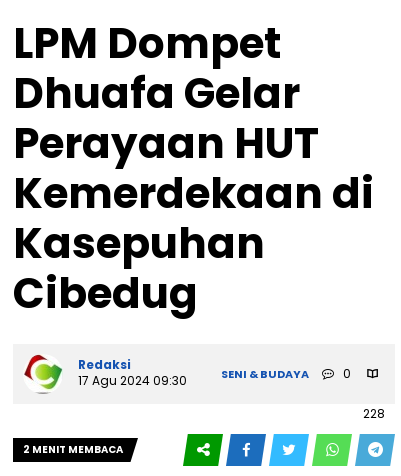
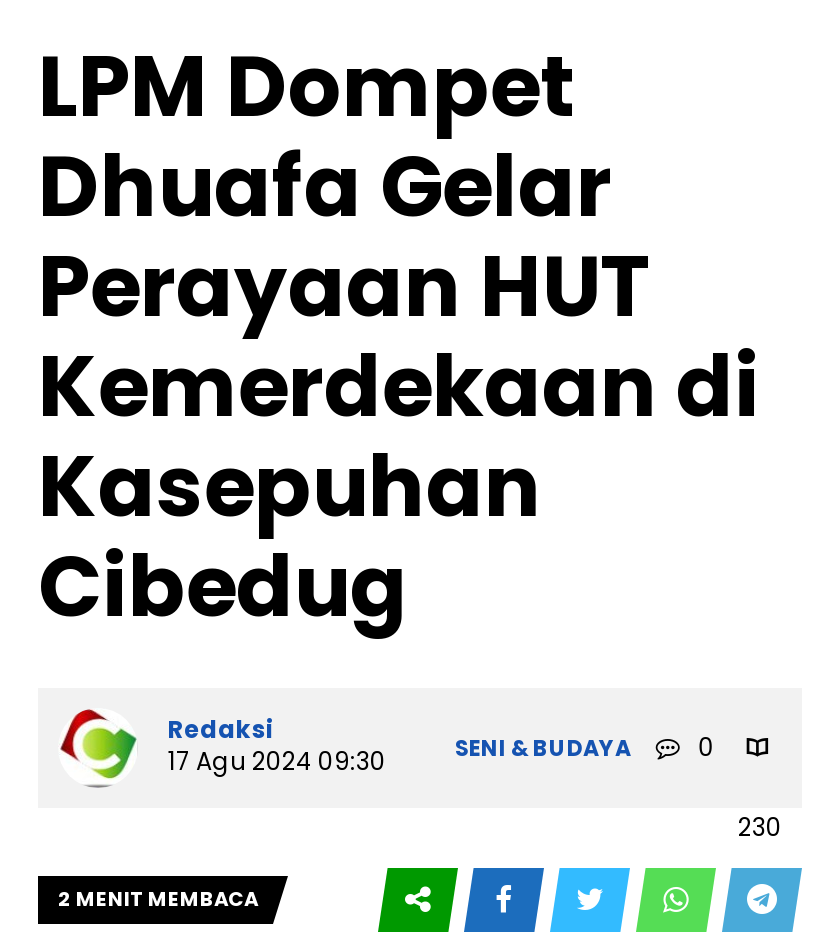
[363,405,385,422] 228 -> [738,810,782,844] 230

